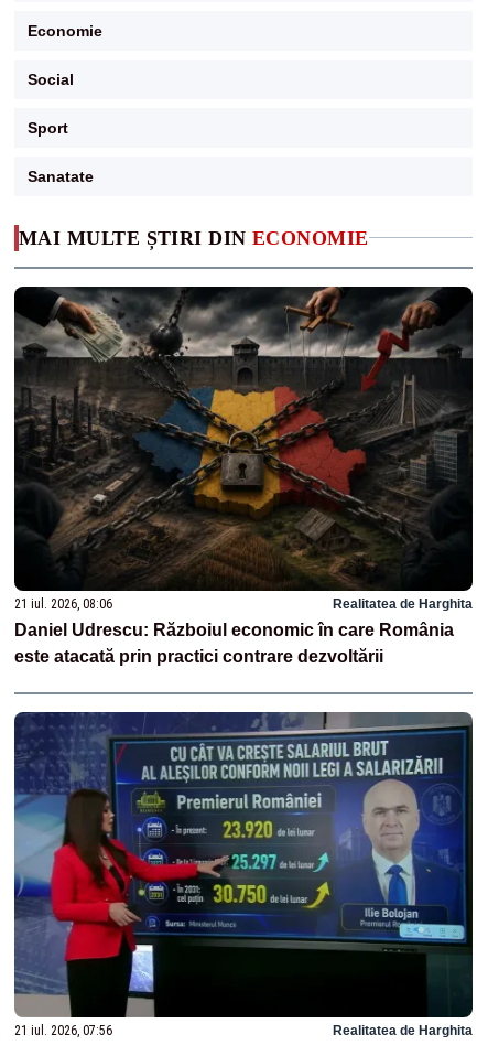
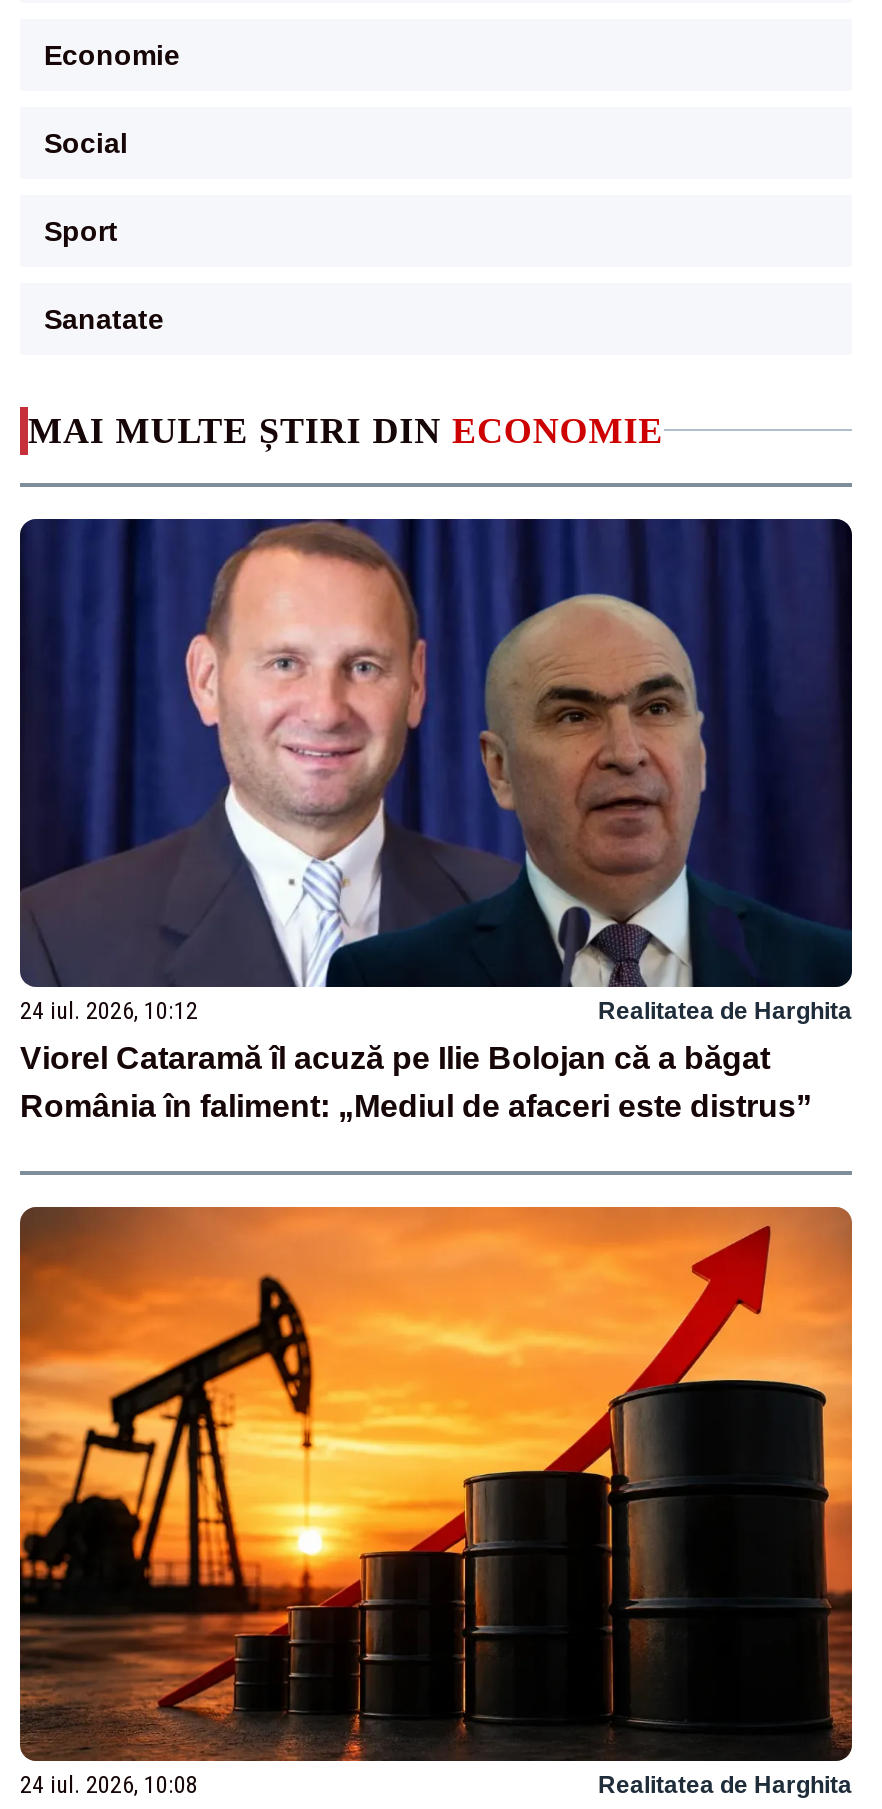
[14,286,473,612] [image] | 21 iul. 2026, 08:06 -> [20,517,852,1025] [image] | 24 iul. 2026, 10:12
[14,621,454,666] Daniel Udrescu: Războiul economic în care România | este atacată prin practici contrare dezvoltării -> [20,1041,812,1123] Viorel Cataramă îl acuză pe Ilie Bolojan că a băgat | România în faliment: „Mediul de afaceri este distrus”
[13,711,474,1038] [image] | 21 iul. 2026, 07:56 -> [18,1205,854,1800] [image] | 24 iul. 2026, 10:08

